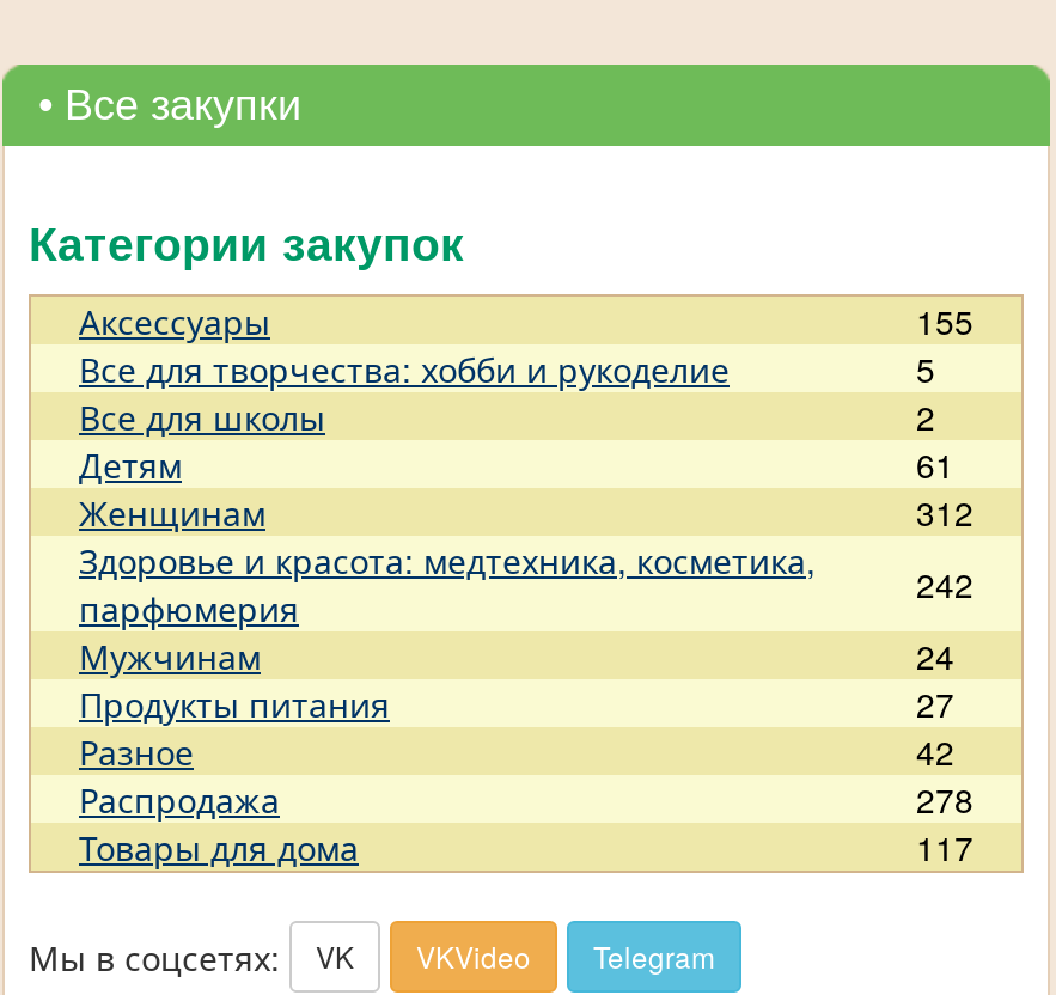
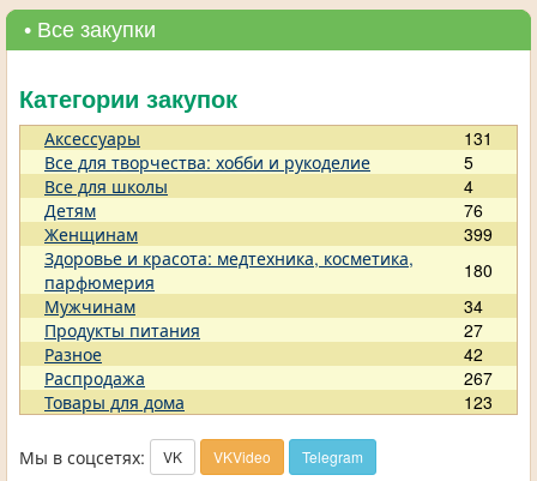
[916,297,973,344] 155 -> [464,126,493,150] 131
[916,392,935,440] 2 -> [464,174,473,198] 4
[916,440,954,488] 61 -> [464,198,483,222] 76
[916,488,973,536] 312 -> [464,222,493,246] 399
[916,560,973,608] 242 -> [464,258,493,282] 180
[916,631,954,679] 24 -> [464,294,483,318] 34
[916,775,973,823] 278 -> [464,366,493,390] 267
[916,823,973,871] 117 -> [464,390,493,414] 123

